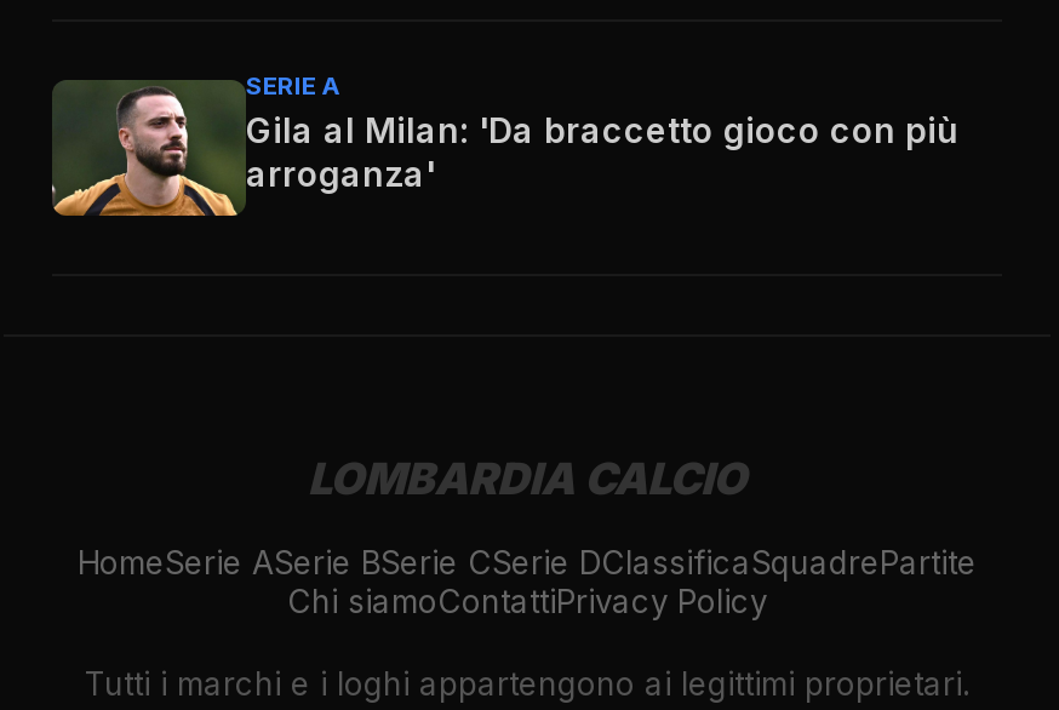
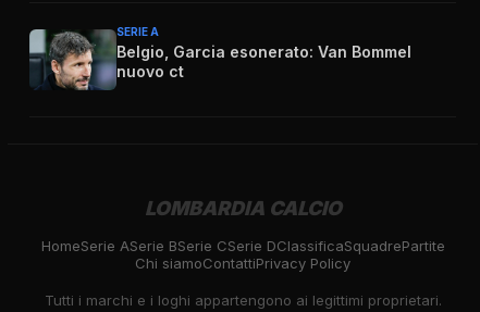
[50,78,958,218] [image] | Gila al Milan: 'Da braccetto gioco con più | arroganza' -> [28,28,411,91] [image] | Belgio, Garcia esonerato: Van Bommel | nuovo ct

